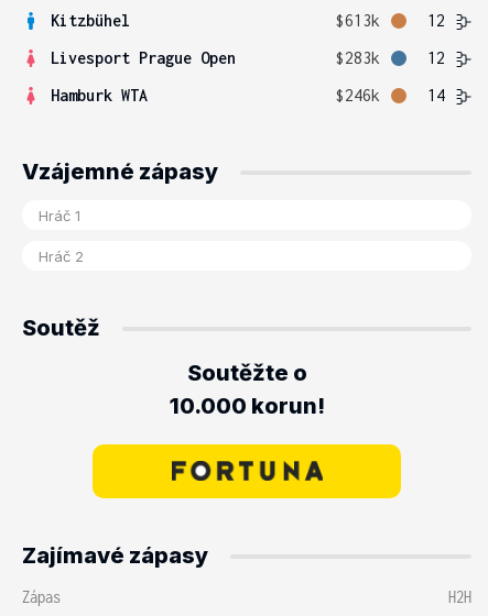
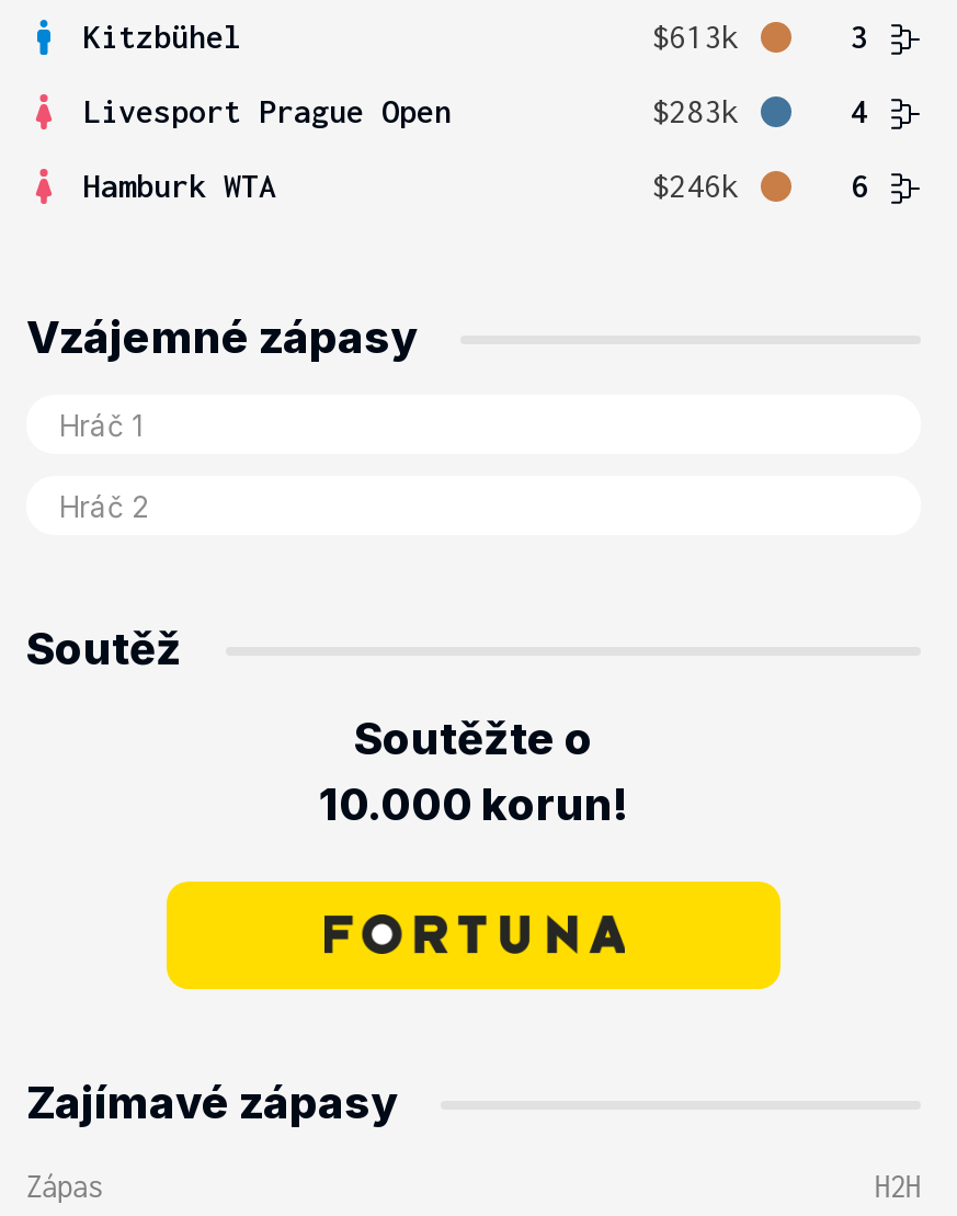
[427,11,445,30] 12 -> [851,18,868,55] 3
[427,48,445,67] 12 -> [851,92,868,129] 4
[427,86,445,105] 14 -> [851,167,868,204] 6

